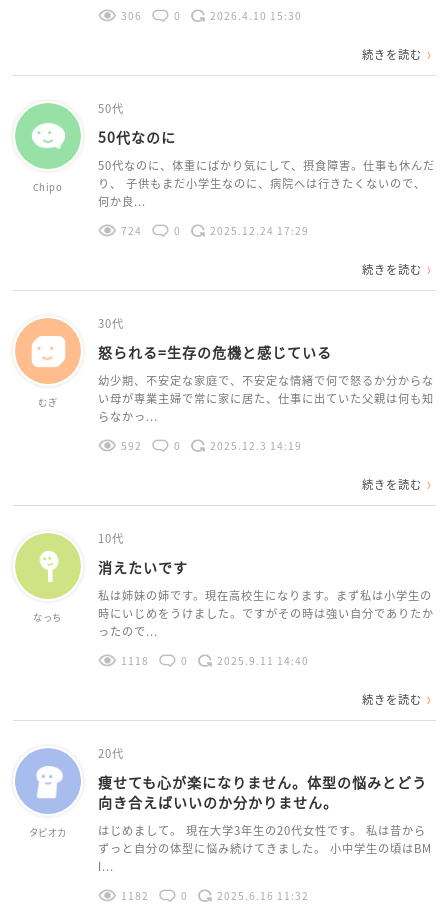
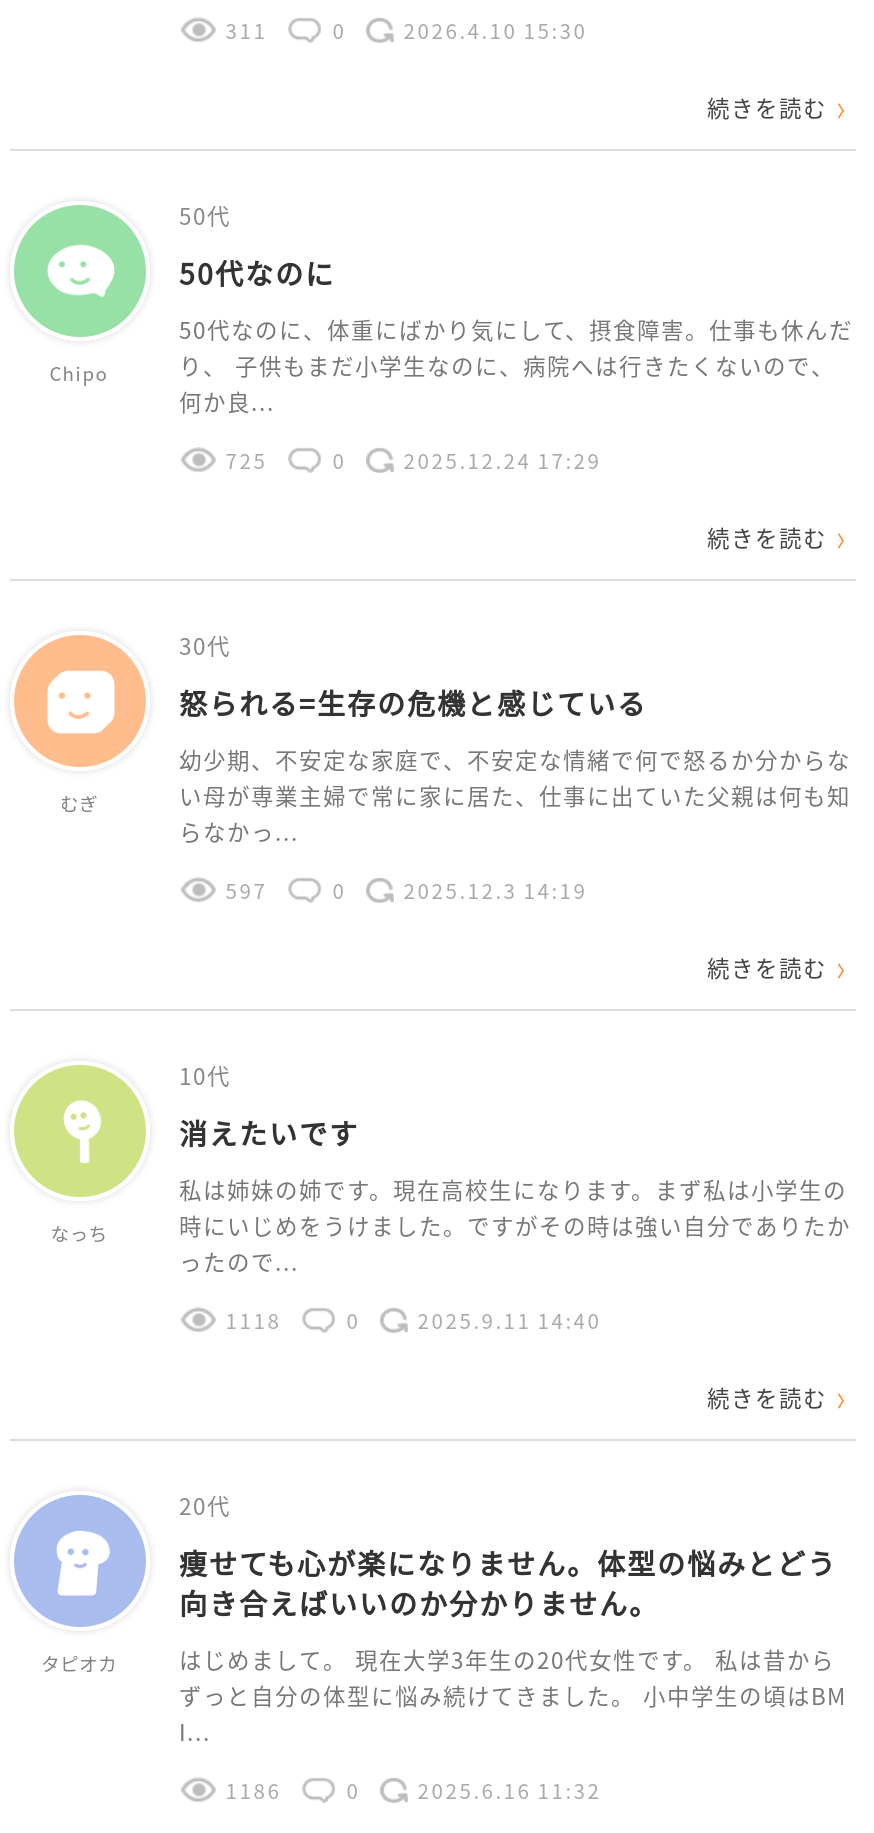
[121,8,142,23] 306 -> [226,15,268,45] 311
[121,223,142,238] 724 -> [226,445,268,475] 725
[121,438,142,453] 592 -> [226,875,268,905] 597
[121,888,149,903] 1182 -> [226,1775,282,1805] 1186

